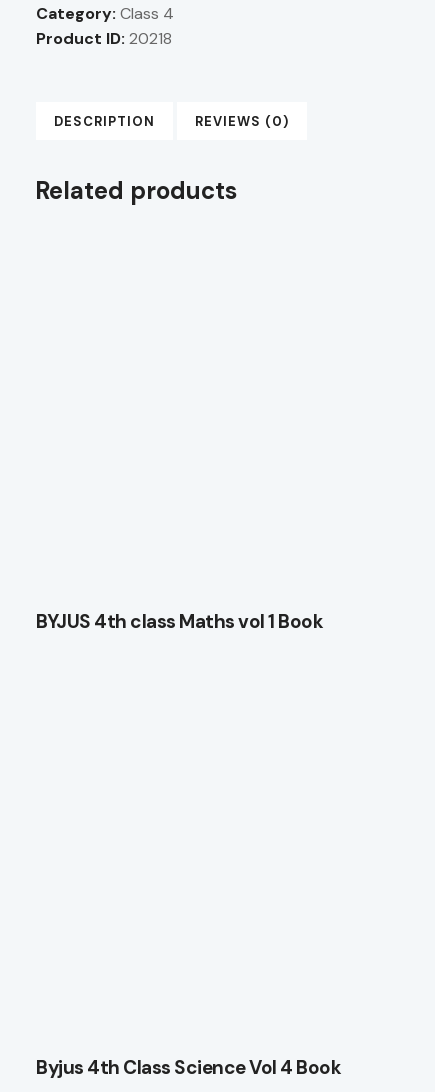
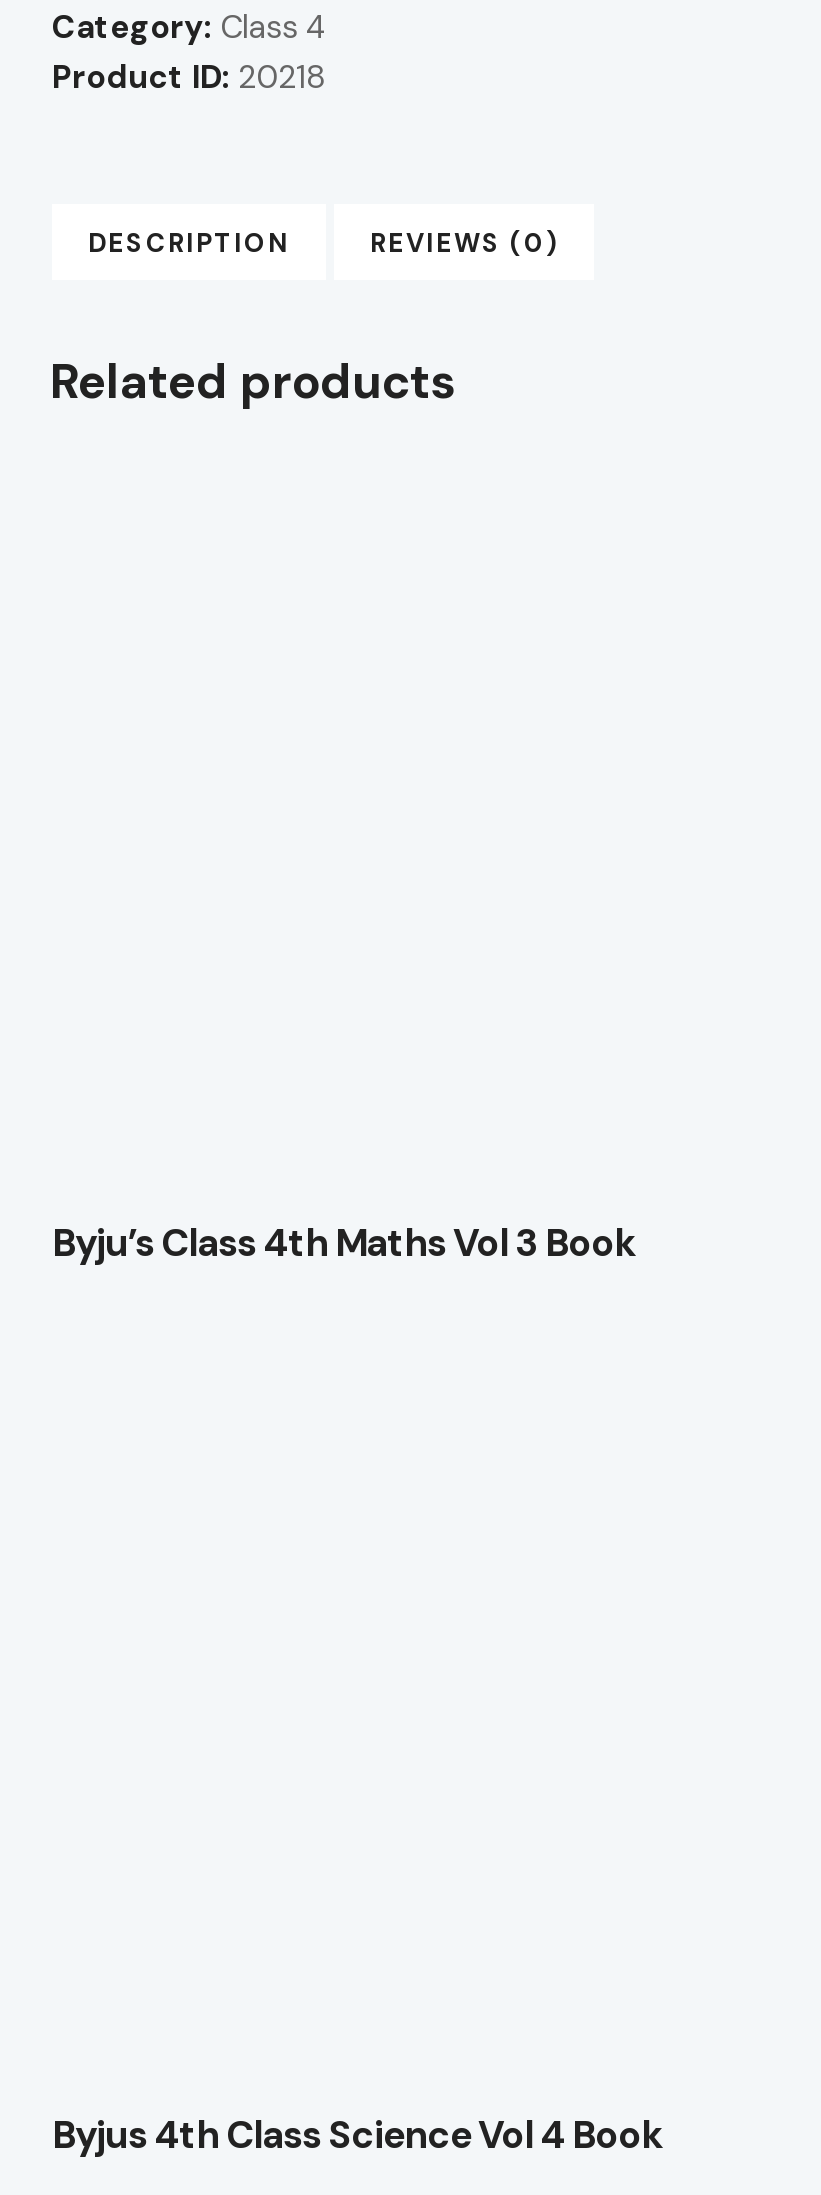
[36,609,323,634] BYJUS 4th class Maths vol 1 Book -> [52,1218,635,1268] Byju’s Class 4th Maths Vol 3 Book

